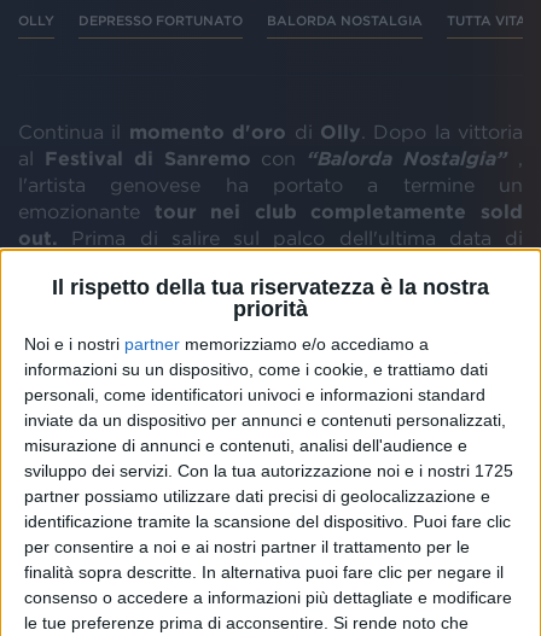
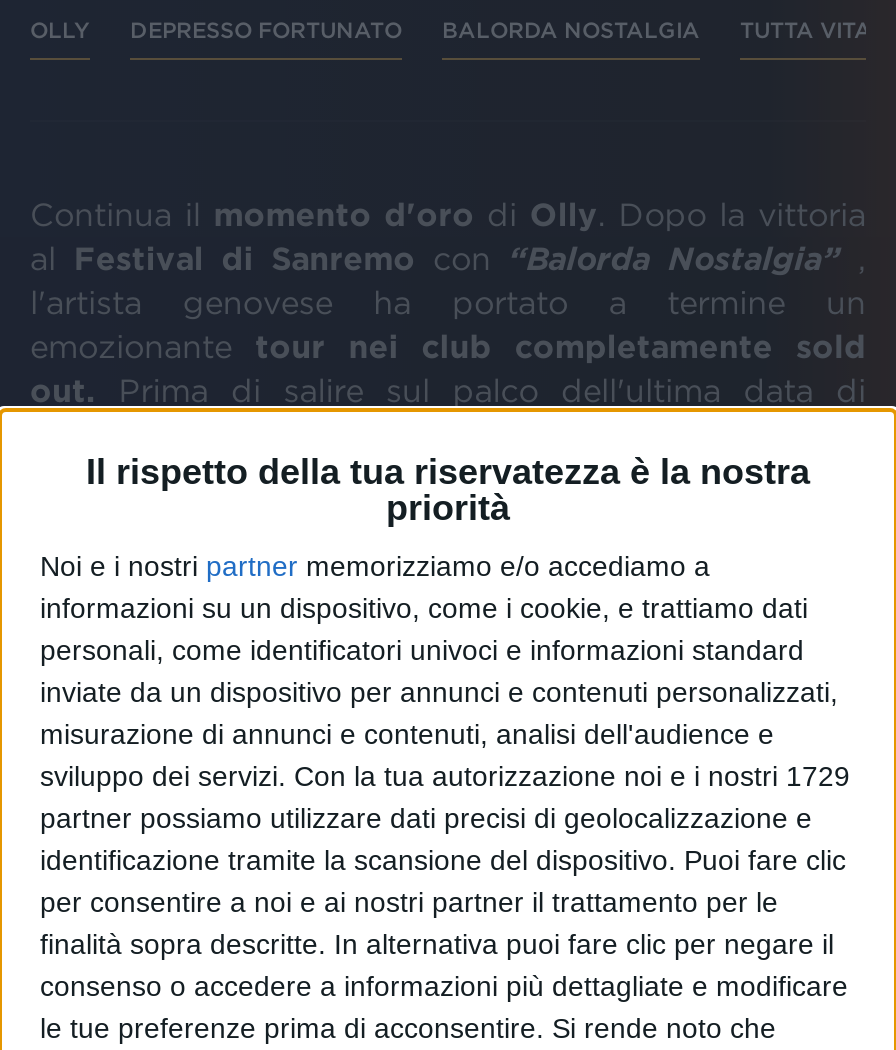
[24,461,513,480] sviluppo dei servizi. Con la tua autorizzazione noi e i nostri 1725 -> [40,760,850,792] sviluppo dei servizi. Con la tua autorizzazione noi e i nostri 1729

